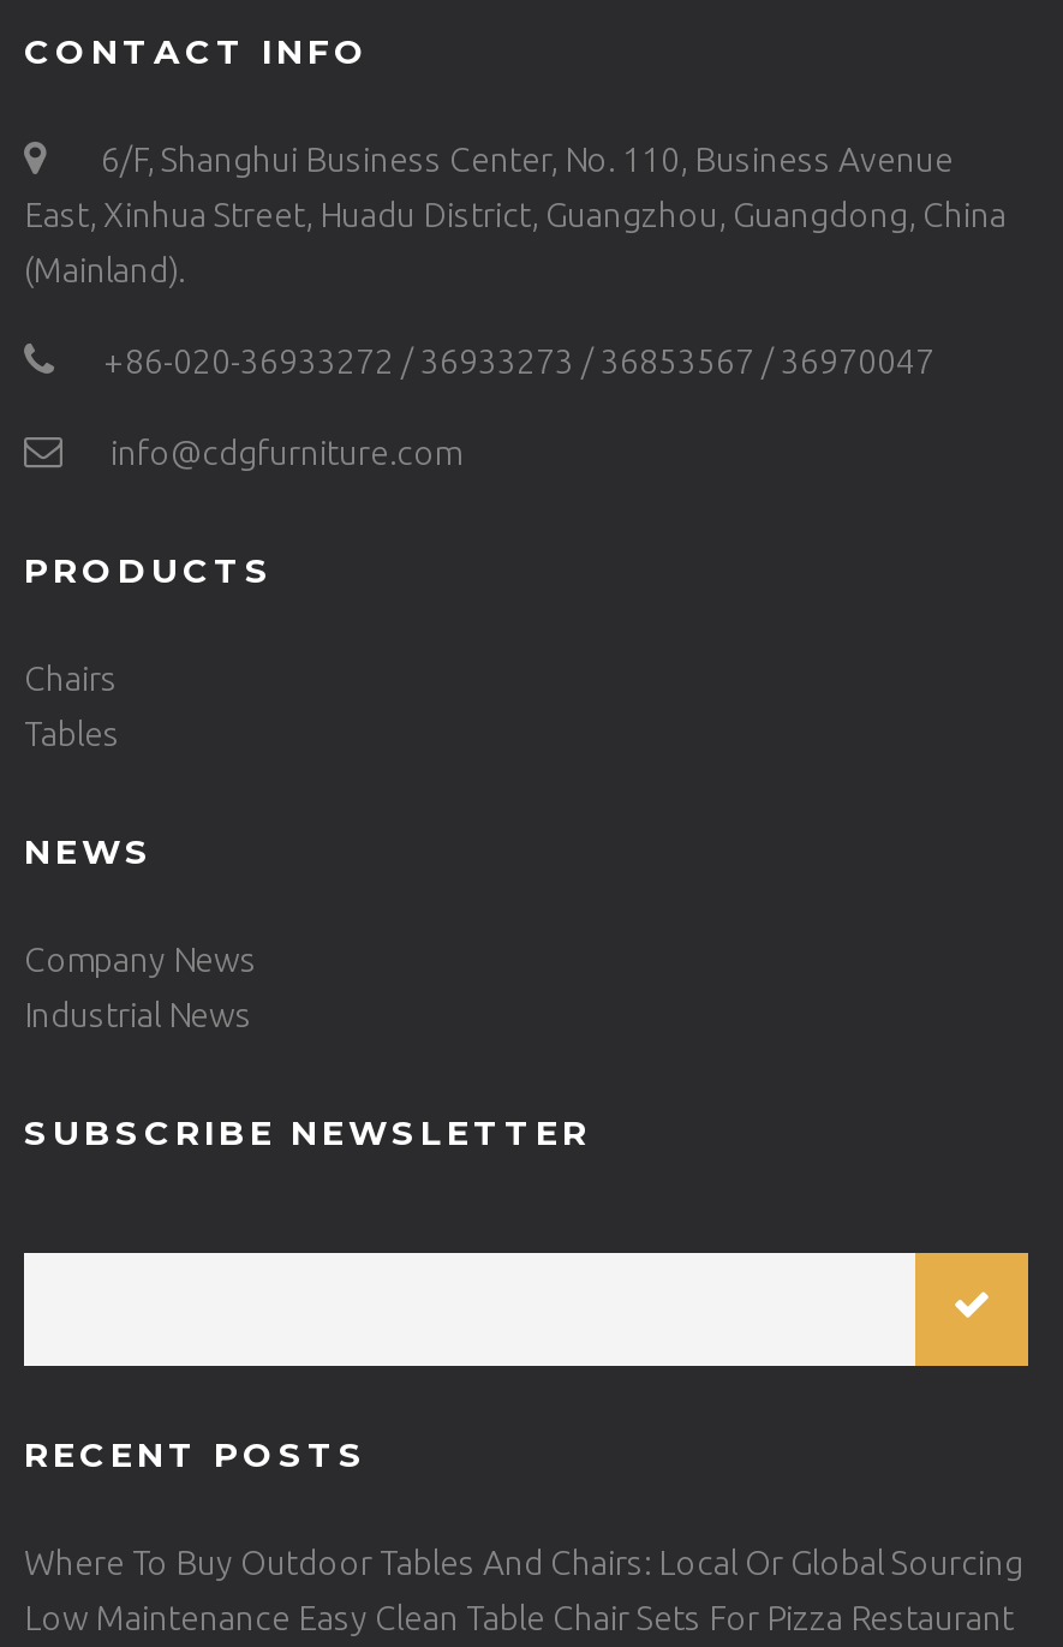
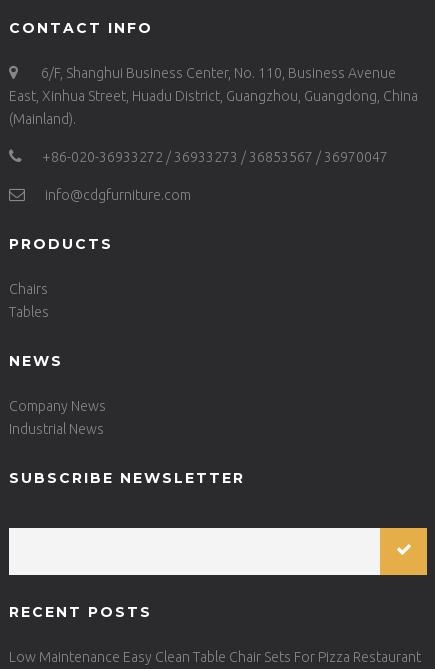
[24,1542,1023,1581] Where To Buy Outdoor Tables And Chairs: Local Or Global Sourcing -> none

